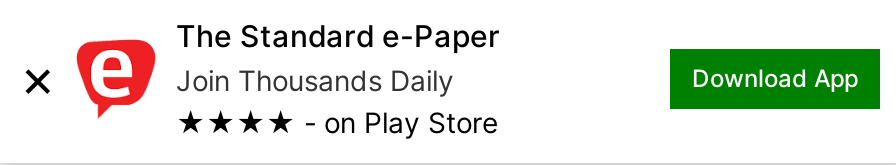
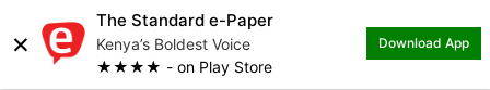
[176,63,454,97] Join Thousands Daily -> [96,35,250,53] Kenya’s Boldest Voice

